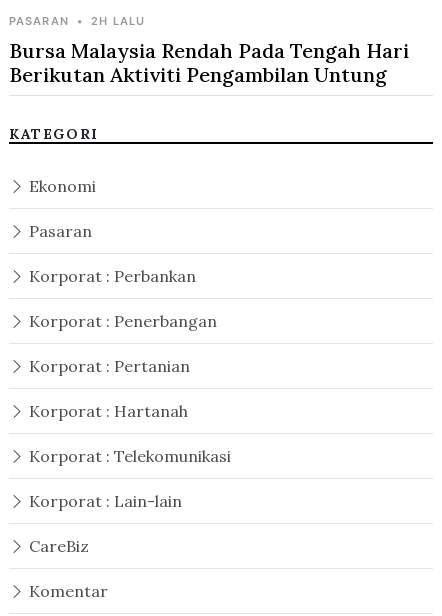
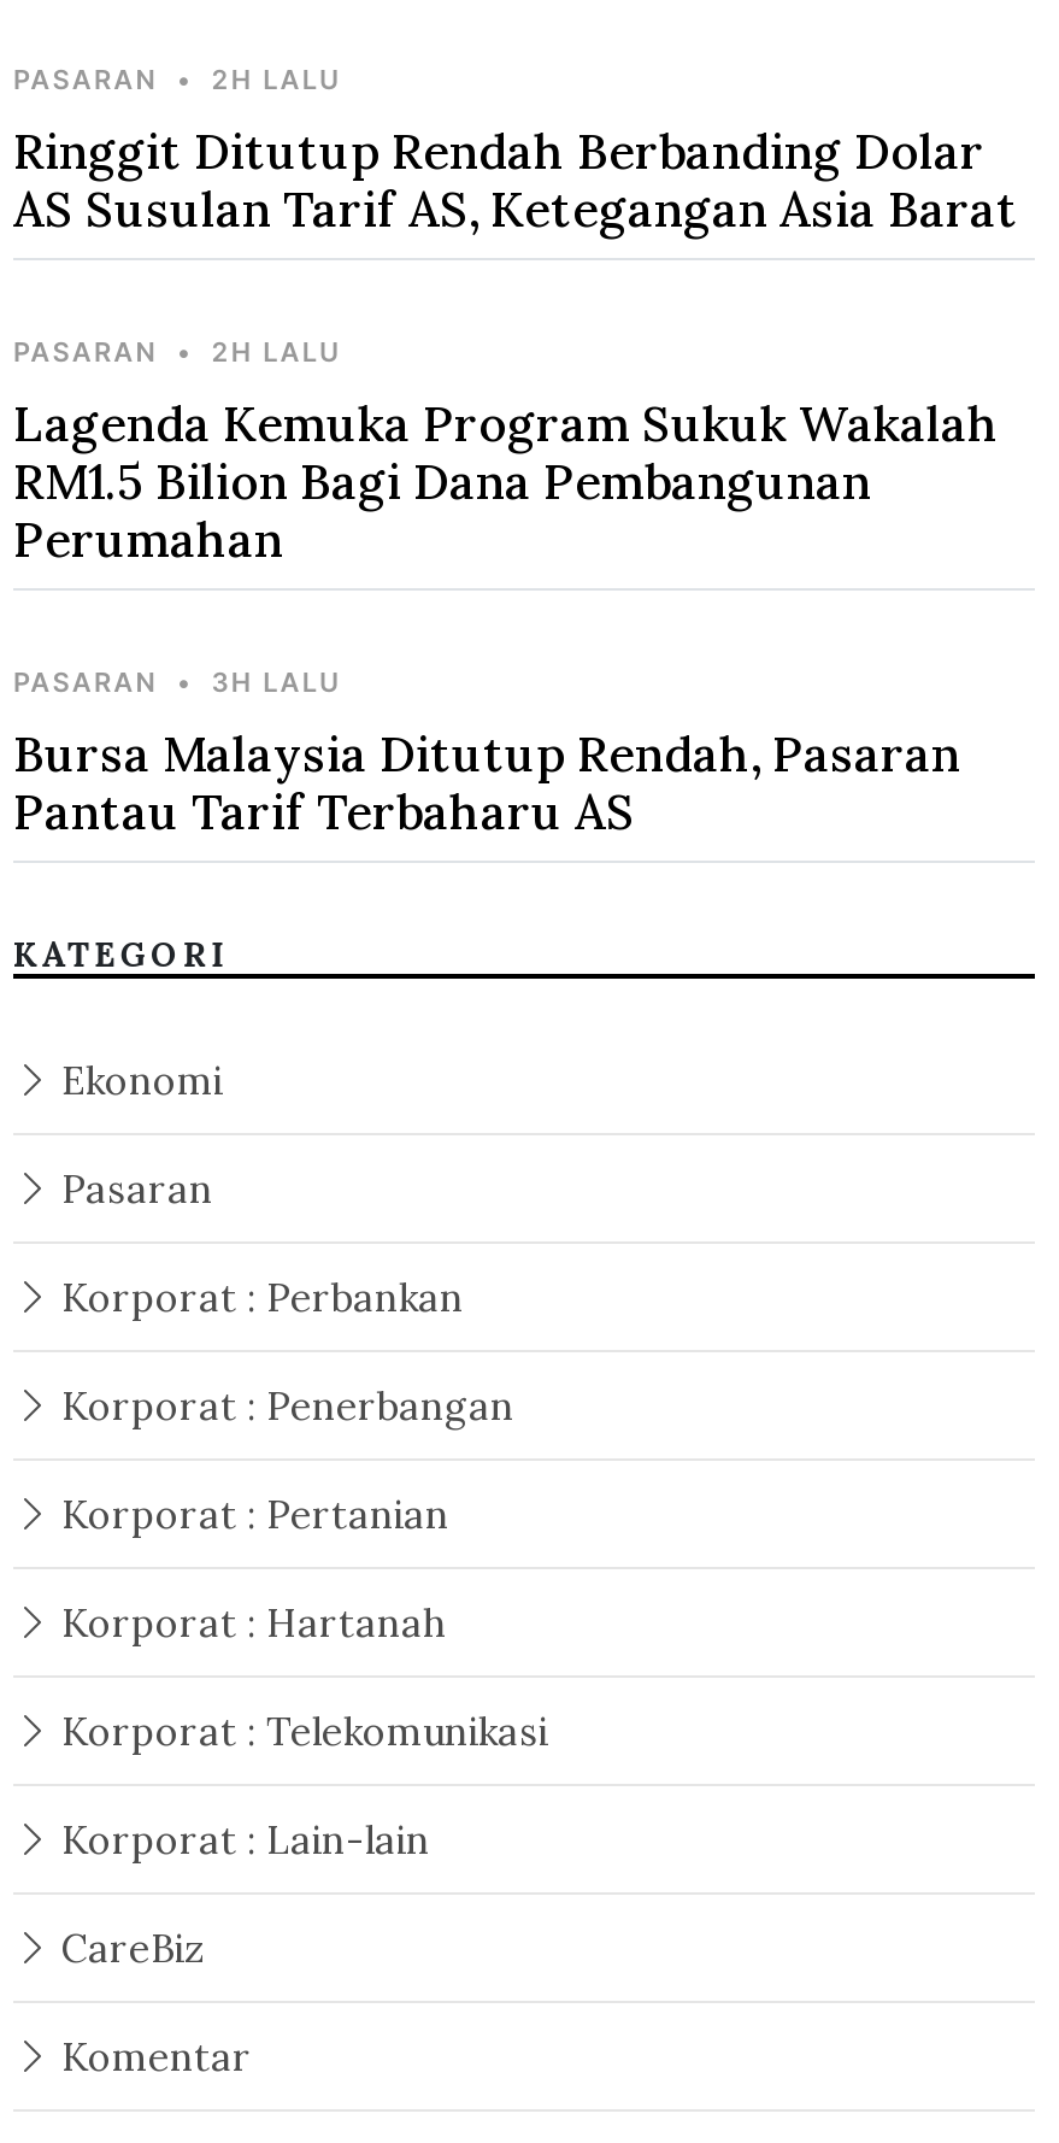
[9,38,409,87] Bursa Malaysia Rendah Pada Tengah Hari | Berikutan Aktiviti Pengambilan Untung -> [13,121,1018,841] Ringgit Ditutup Rendah Berbanding Dolar | AS Susulan Tarif AS, Ketegangan Asia Barat | PASARAN • 2H LALU | Lagenda Kemuka Program Sukuk Wakalah | RM1.5 Bilion Bagi Dana Pembangunan | Perumahan | PASARAN • 3H LALU | Bursa Malaysia Ditutup Rendah, Pasaran | Pantau Tarif Terbaharu AS

